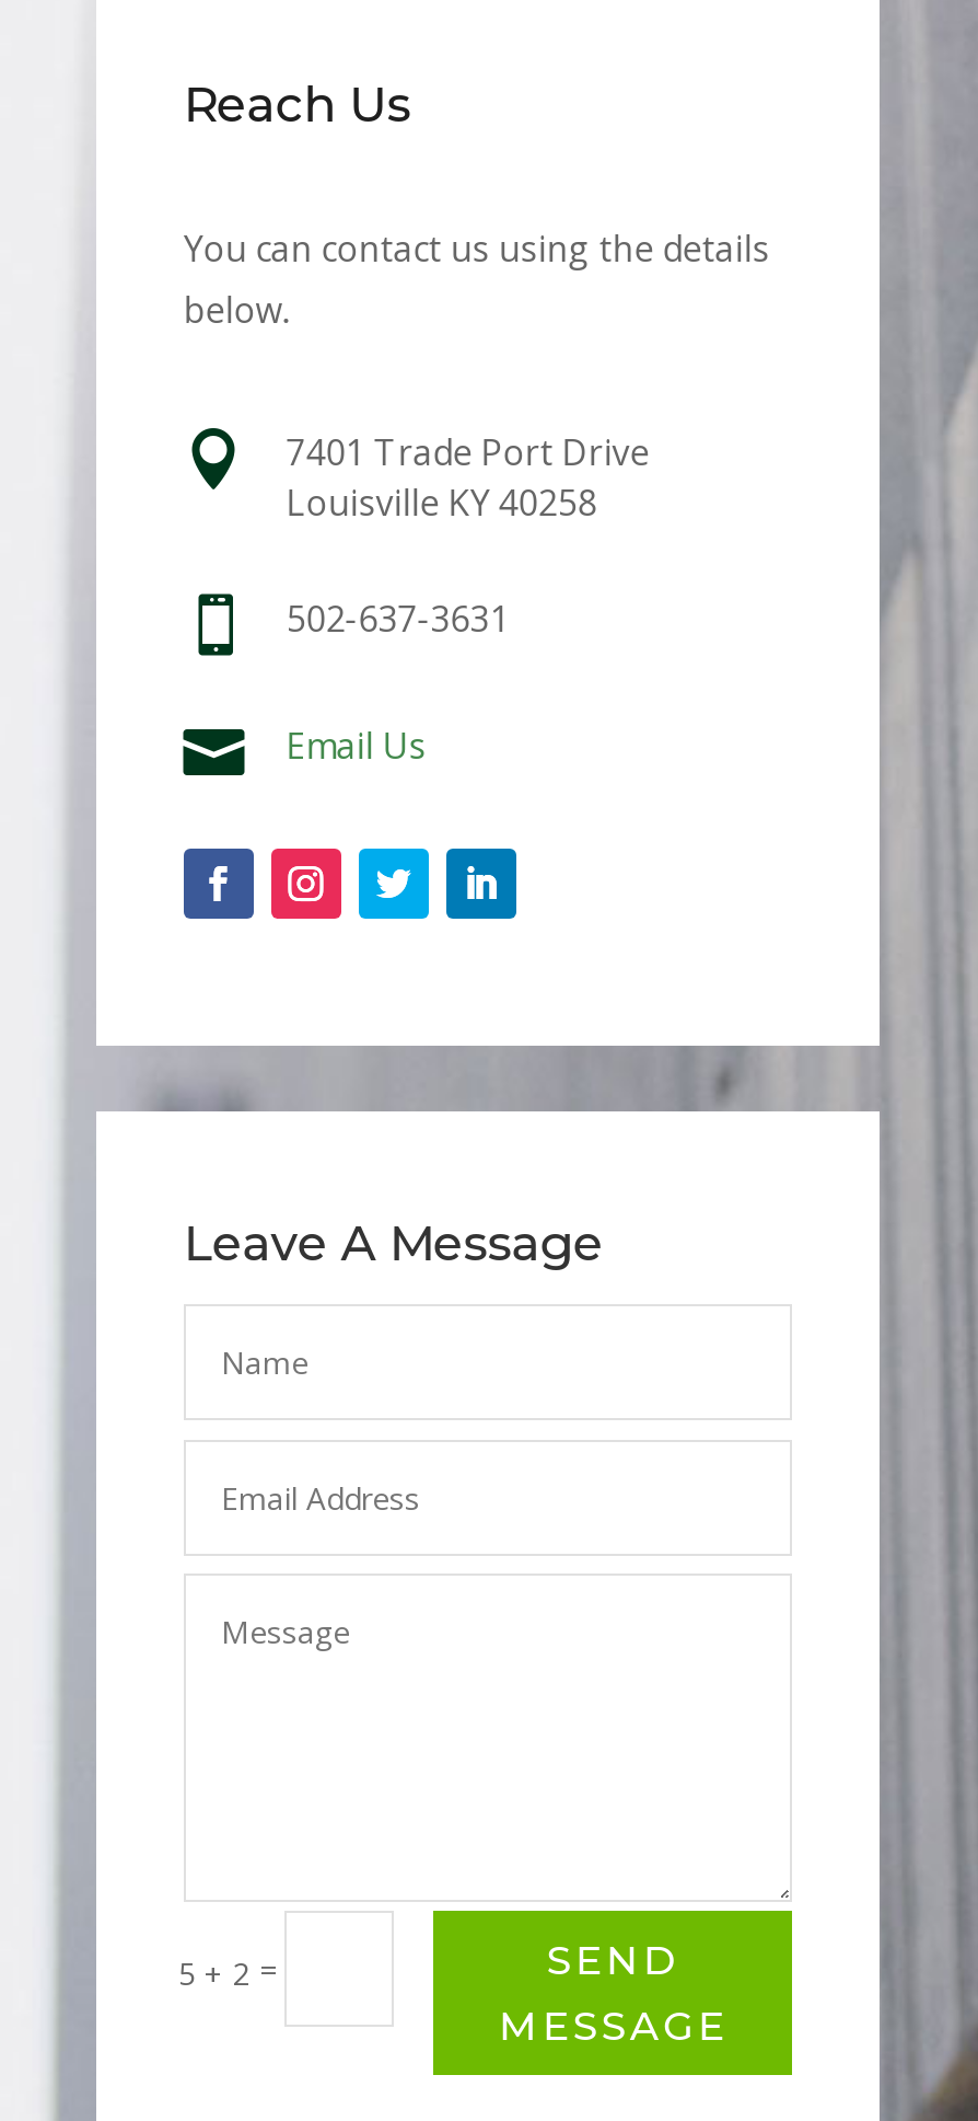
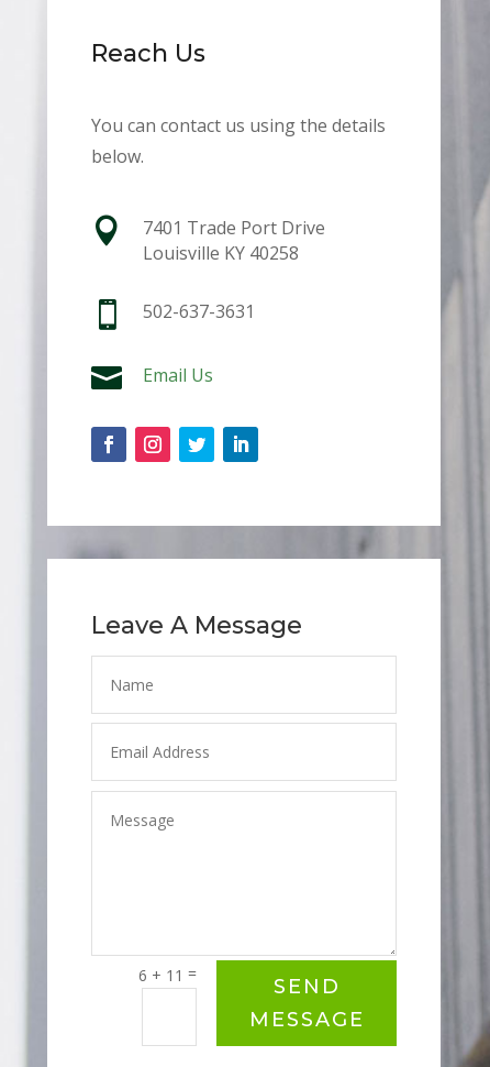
[178,1949,286,1995] 5 + 2 = -> [139,963,197,985] 6 + 11 =

